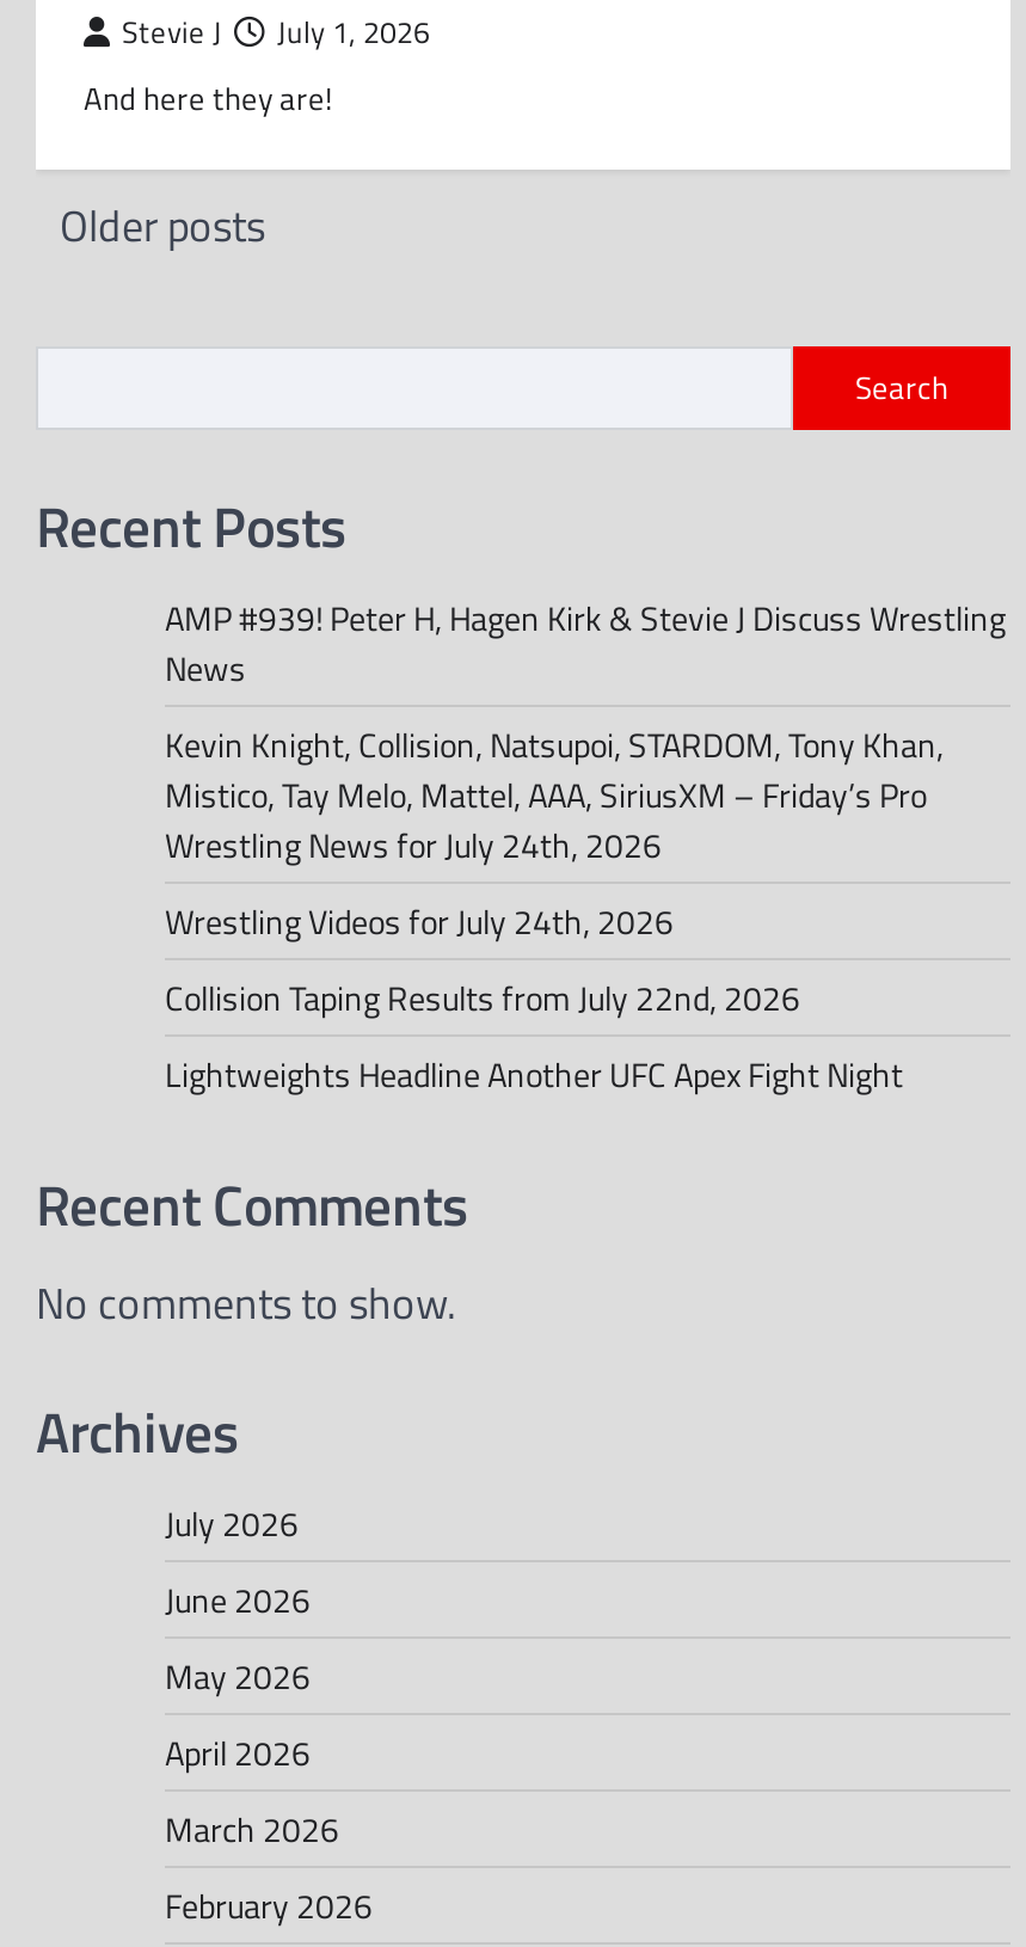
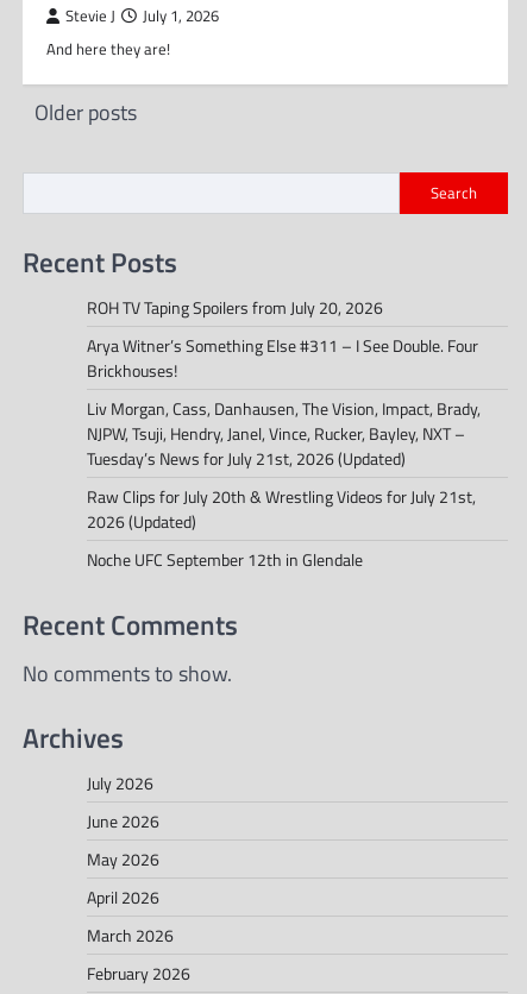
[165,592,1006,693] AMP #939! Peter H, Hagen Kirk & Stevie J Discuss Wrestling | News -> [87,295,383,320] ROH TV Taping Spoilers from July 20, 2026
[165,719,944,870] Kevin Knight, Collision, Natsupoi, STARDOM, Tony Khan, | Mistico, Tay Melo, Mattel, AAA, SiriusXM – Friday’s Pro | Wrestling News for July 24th, 2026 -> [87,333,478,383] Arya Witner’s Something Else #311 – I See Double. Four | Brickhouses!
[165,896,674,946] Wrestling Videos for July 24th, 2026 -> [87,396,481,471] Liv Morgan, Cass, Danhausen, The Vision, Impact, Brady, | NJPW, Tsuji, Hendry, Janel, Vince, Rucker, Bayley, NXT – | Tuesday’s News for July 21st, 2026 (Updated)
[165,972,800,1022] Collision Taping Results from July 22nd, 2026 -> [87,484,476,534] Raw Clips for July 20th & Wrestling Videos for July 21st, | 2026 (Updated)
[165,1049,903,1099] Lightweights Headline Another UFC Apex Fight Night -> [87,547,363,572] Noche UFC September 12th in Glendale

